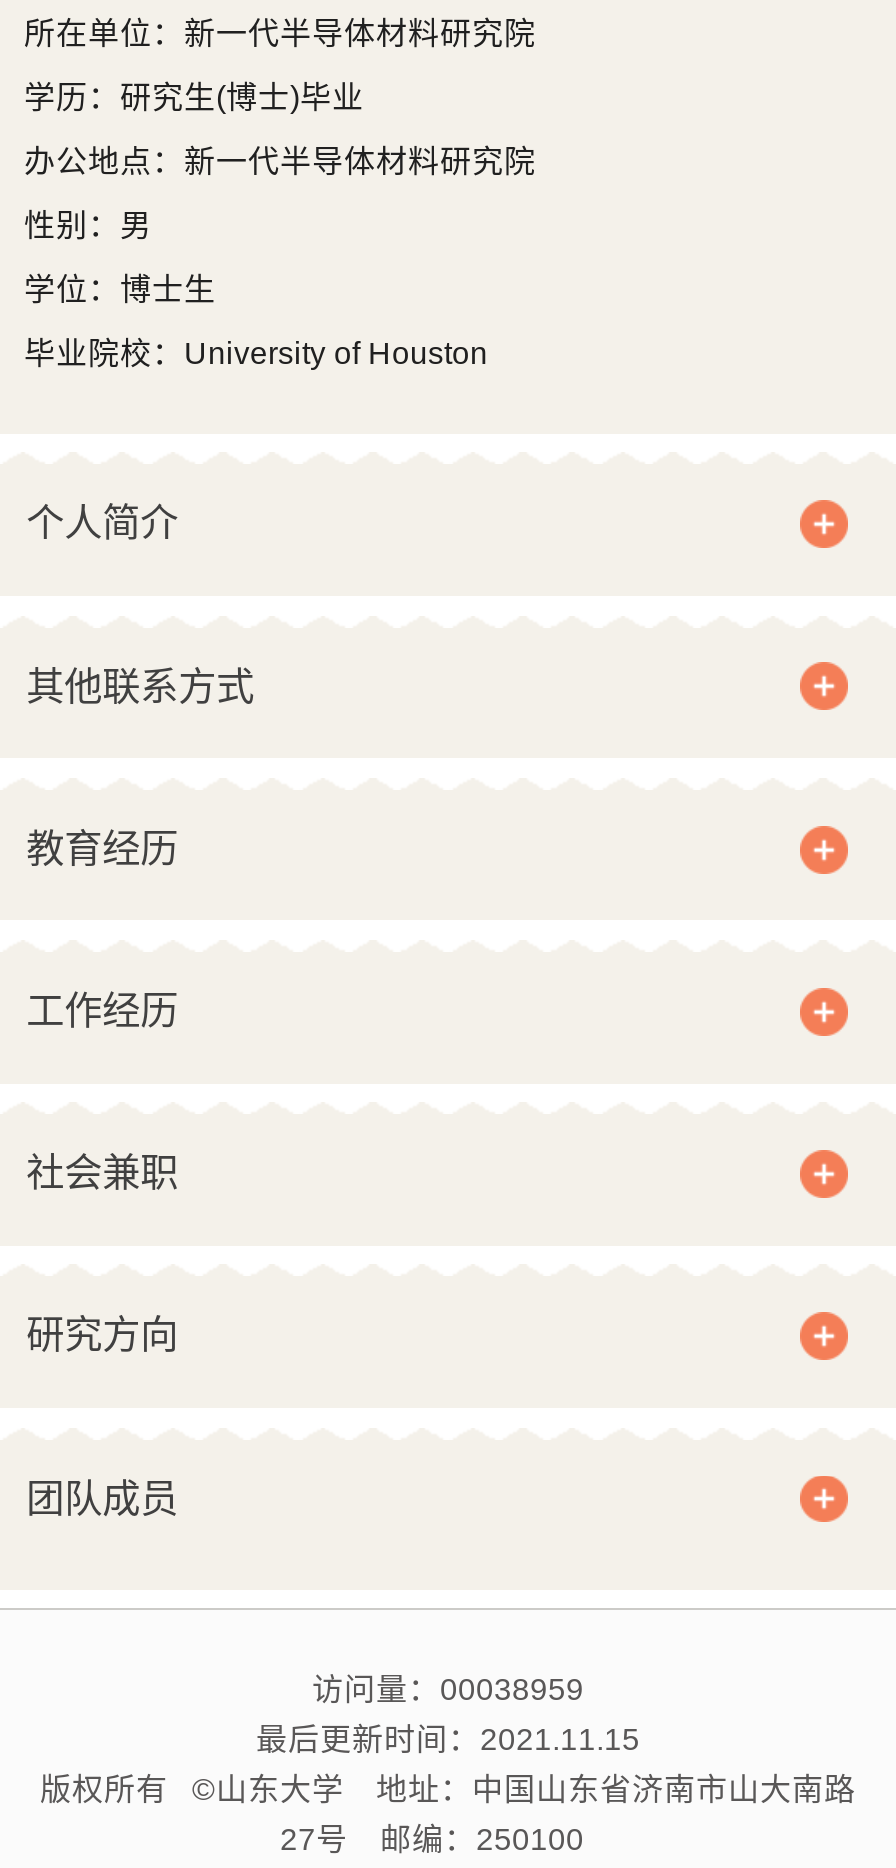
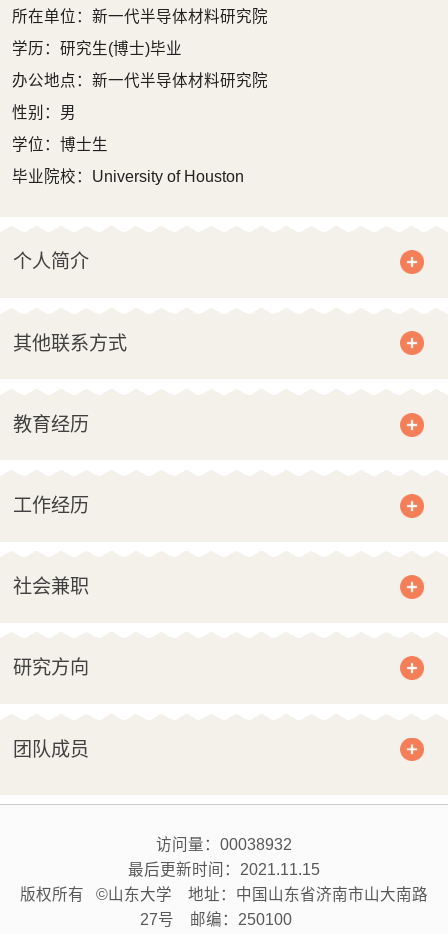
[312,1671,584,1705] 访问量：00038959 -> [156,836,292,853] 访问量：00038932

